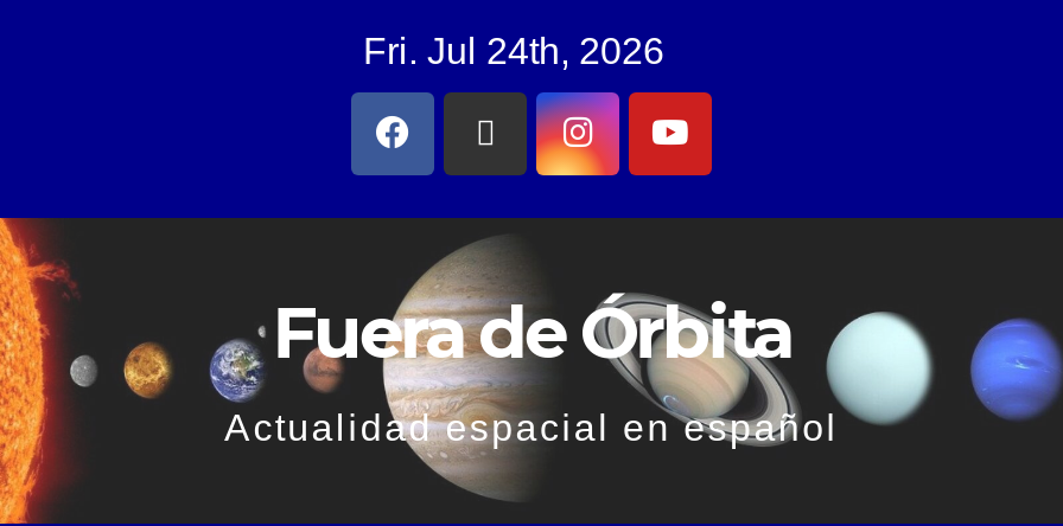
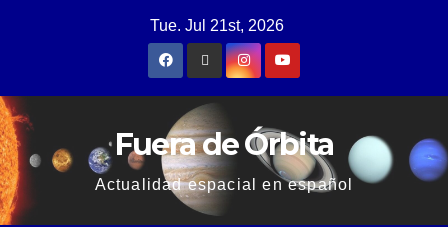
[363,31,664,71] Fri. Jul 24th, 2026 -> [149,17,283,34] Tue. Jul 21st, 2026

